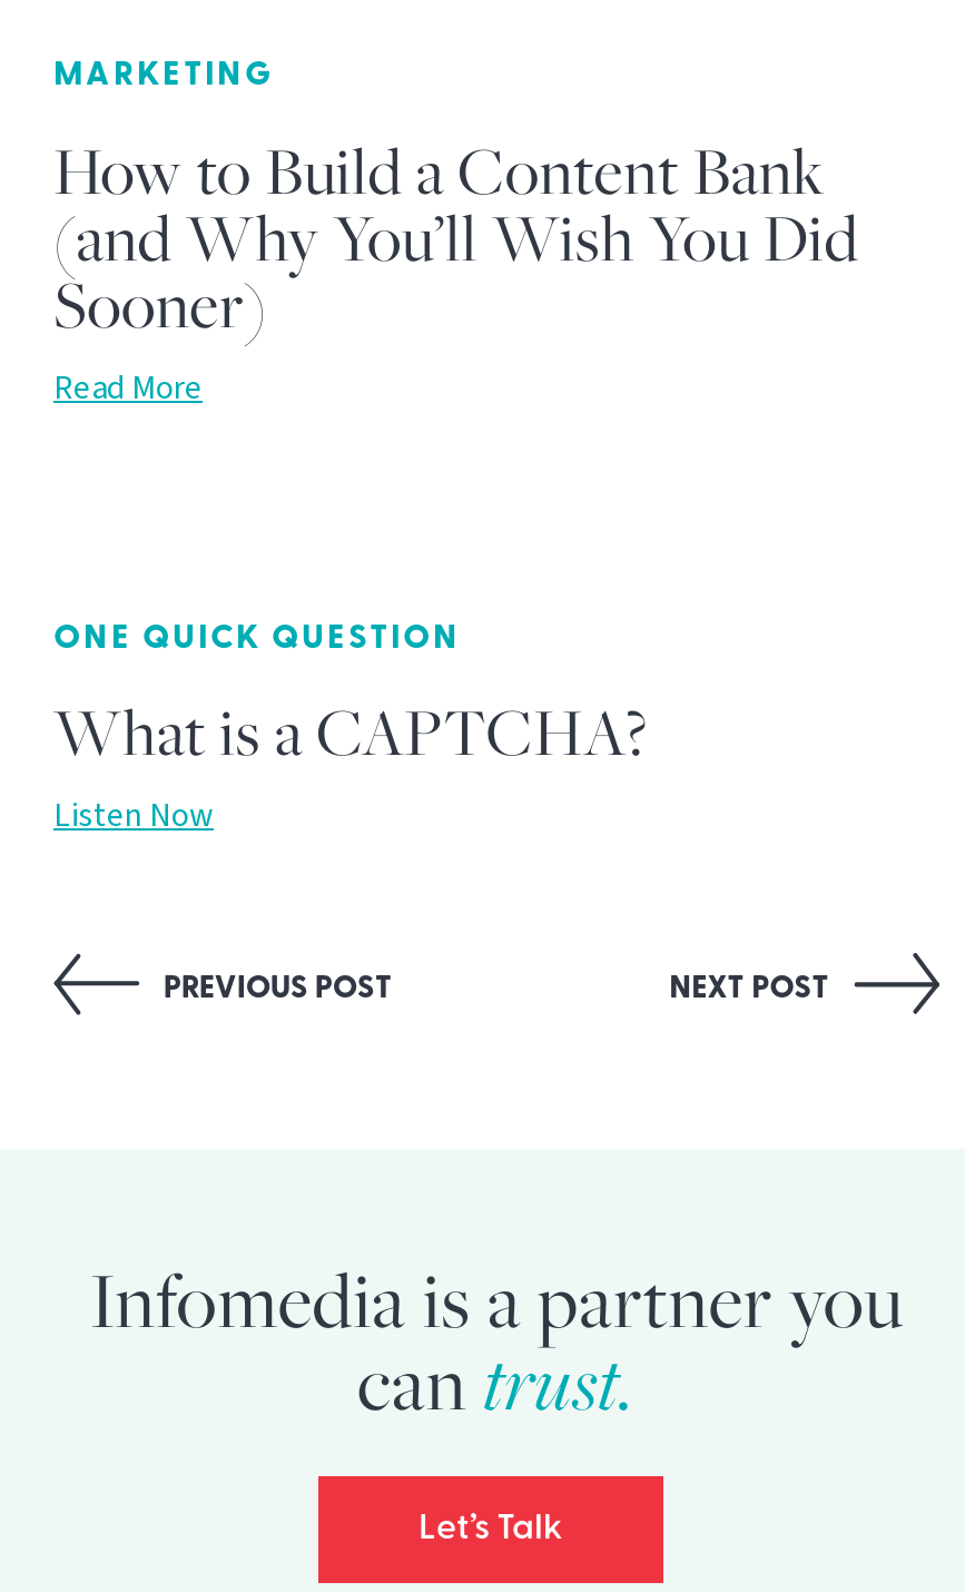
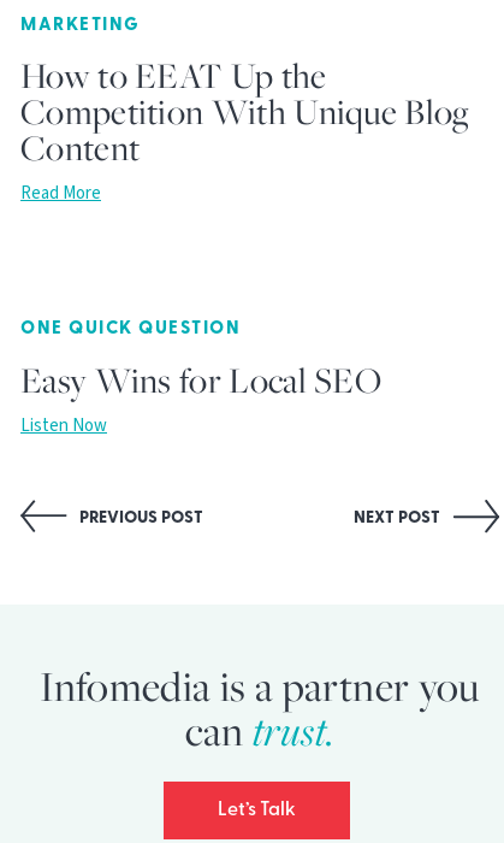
[53,127,859,347] How to Build a Content Bank | (and Why You’ll Wish You Did | Sooner) -> [20,52,470,172] How to EEAT Up the | Competition With Unique Blog | Content
[53,689,647,776] What is a CAPTCHA? -> [20,356,381,404] Easy Wins for Local SEO

